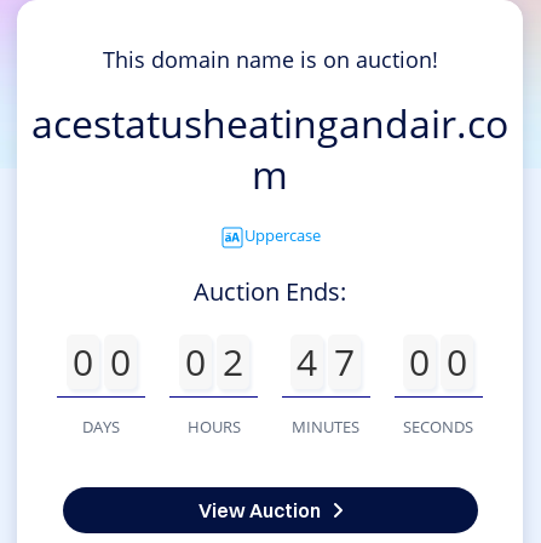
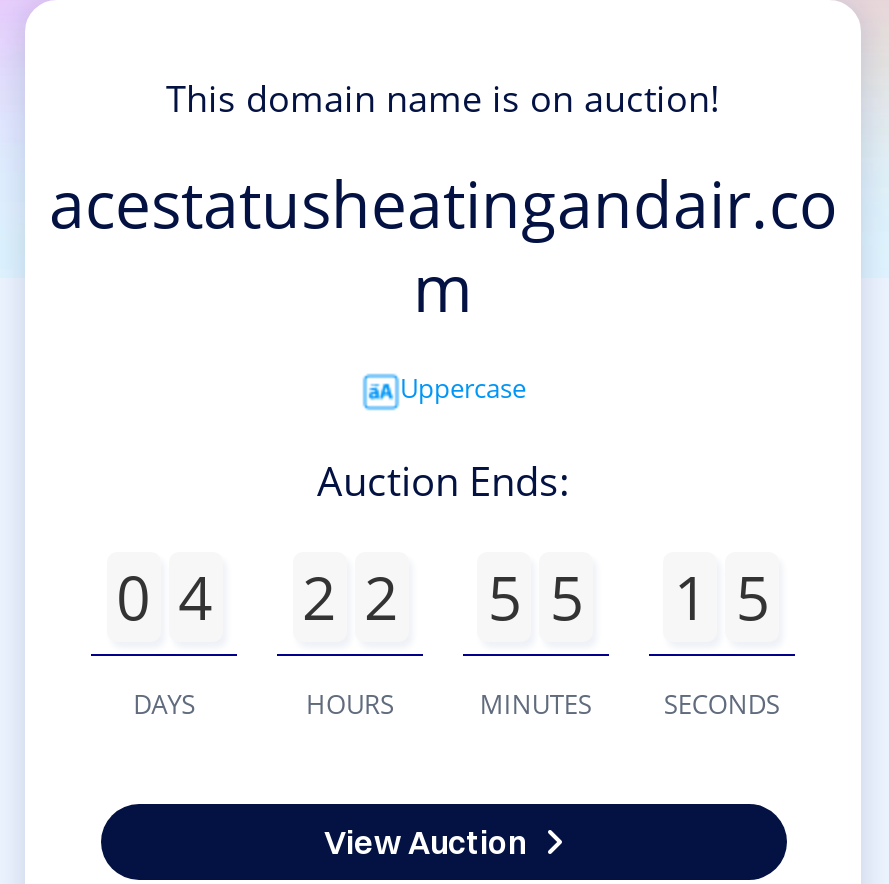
[72,337,130,387] 0 0 -> [116,556,212,638] 0 4
[185,337,243,387] 0 2 -> [302,556,398,638] 2 2
[297,337,355,387] 4 7 -> [488,556,584,638] 5 5
[409,337,468,387] 0 0 -> [674,556,770,638] 1 5

